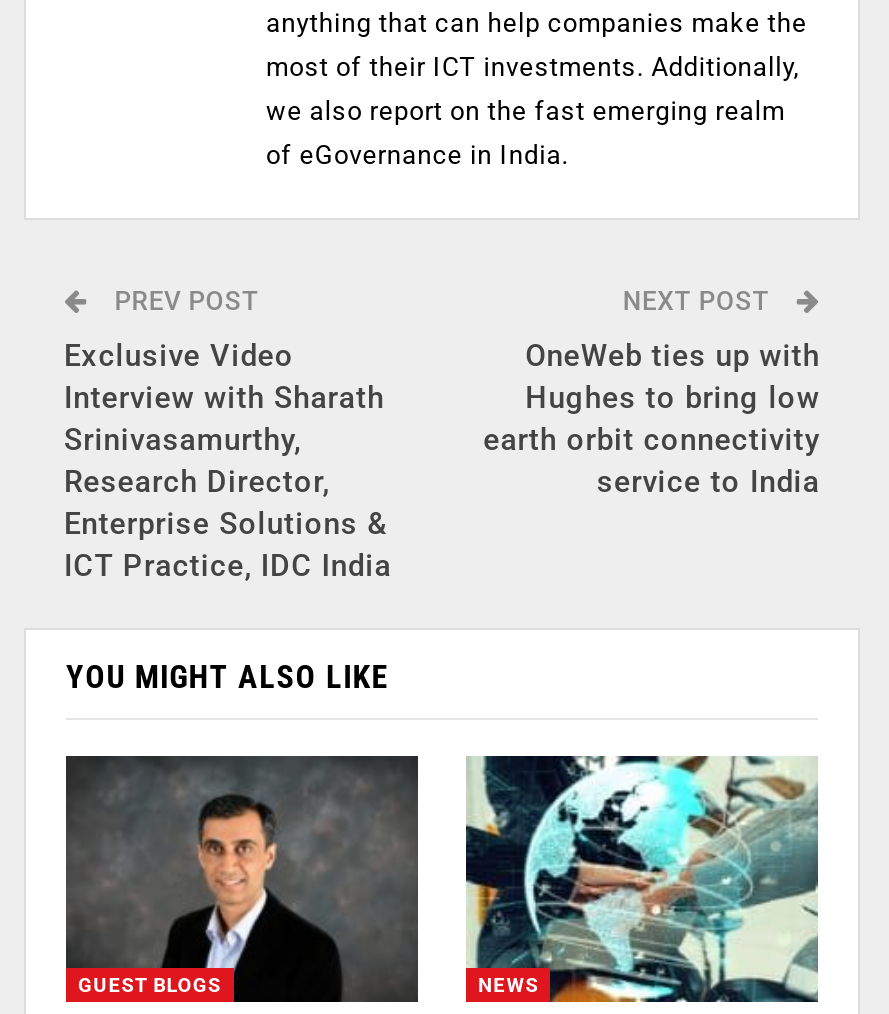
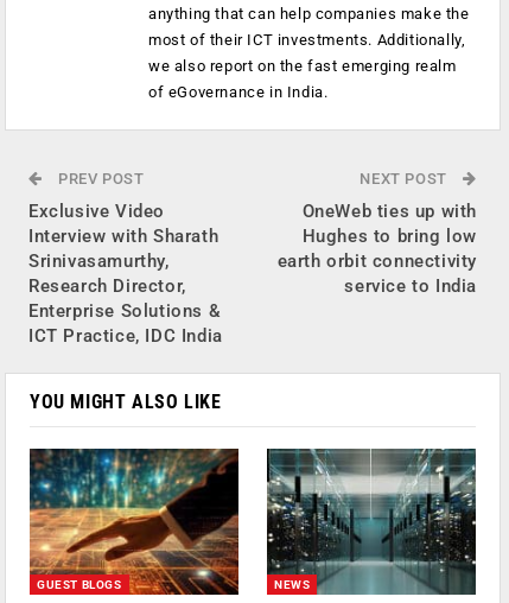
[64,756,418,1004] [image] -> [28,448,238,596] [image]
[464,754,820,1004] [image] -> [266,448,477,596] [image]

